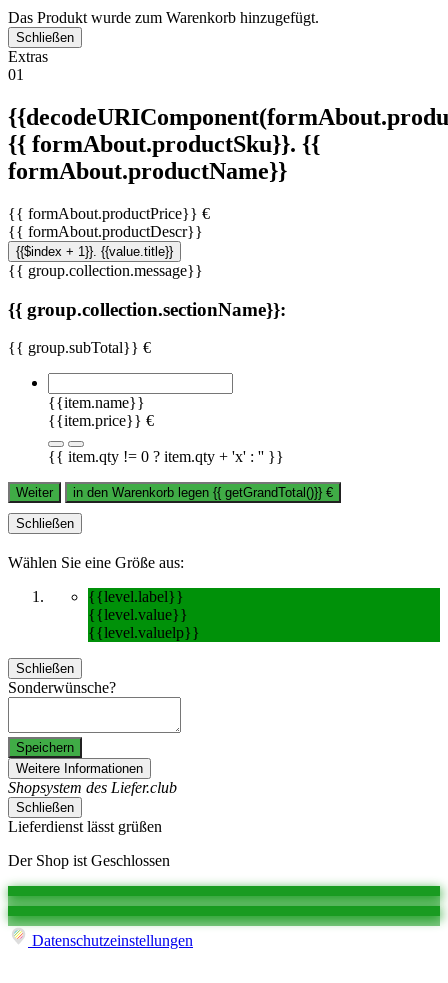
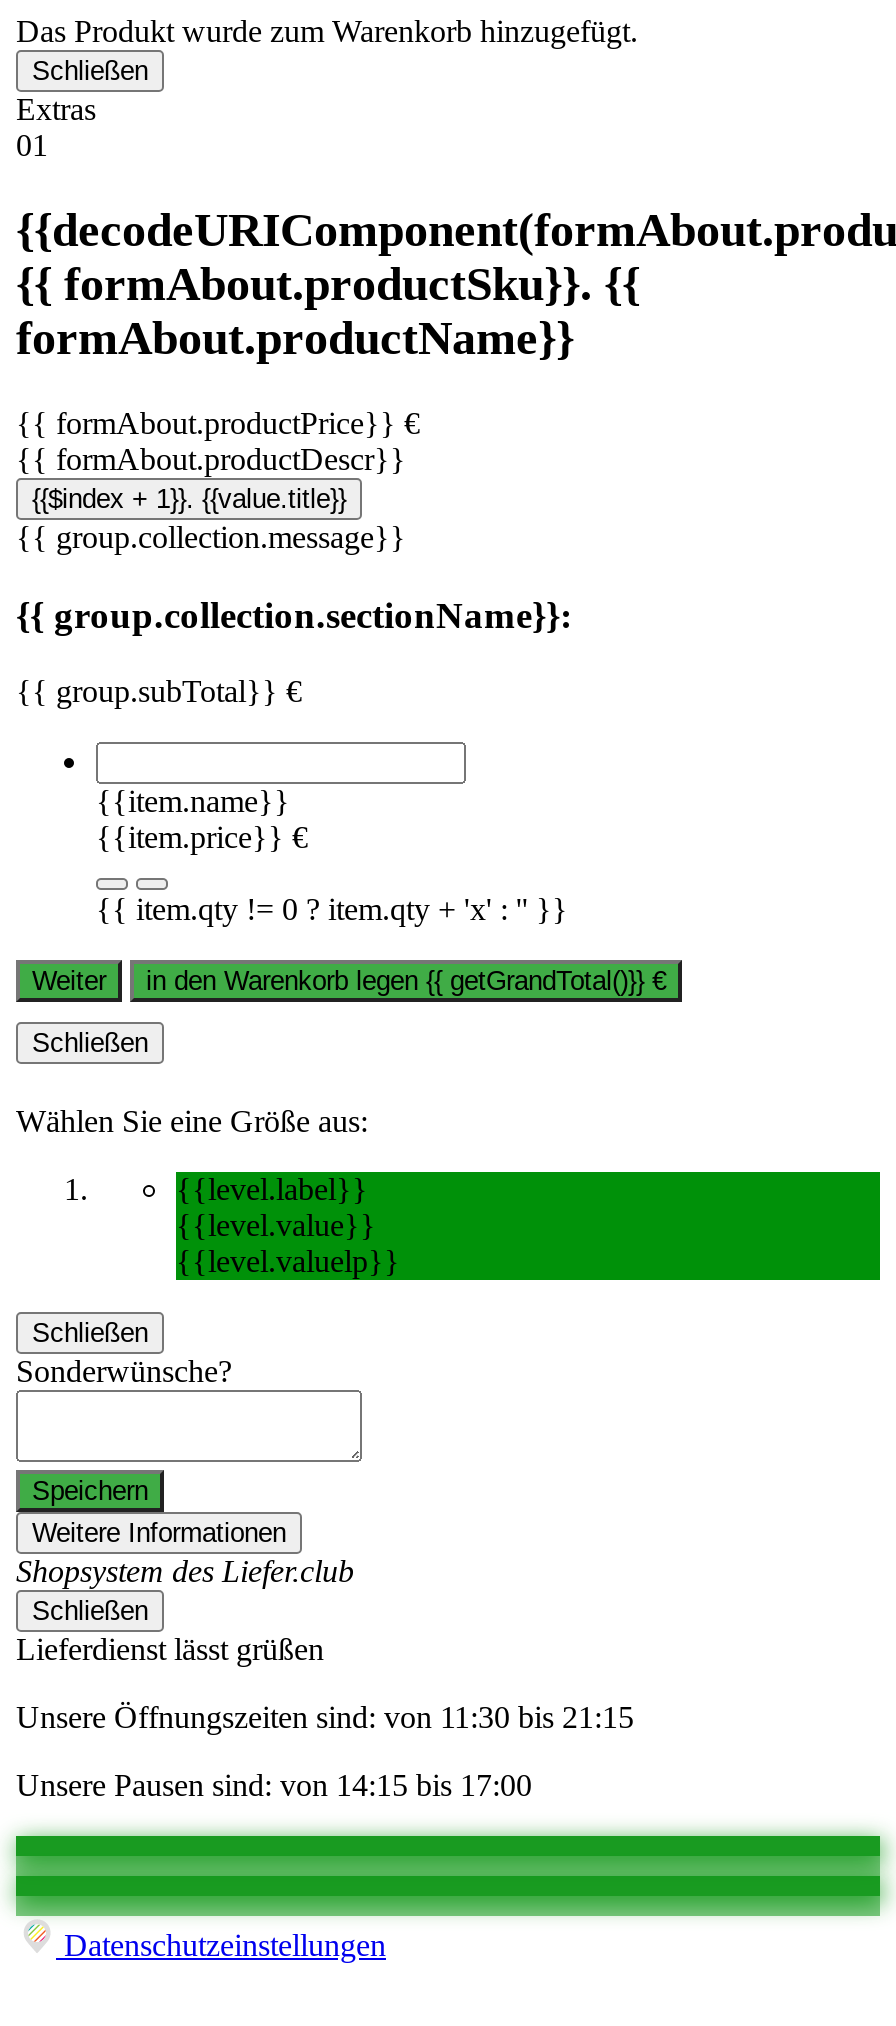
[8,852,170,869] Der Shop ist Geschlossen -> [16,1700,634,1802] Unsere Öffnungszeiten sind: von 11:30 bis 21:15 | Unsere Pausen sind: von 14:15 bis 17:00

